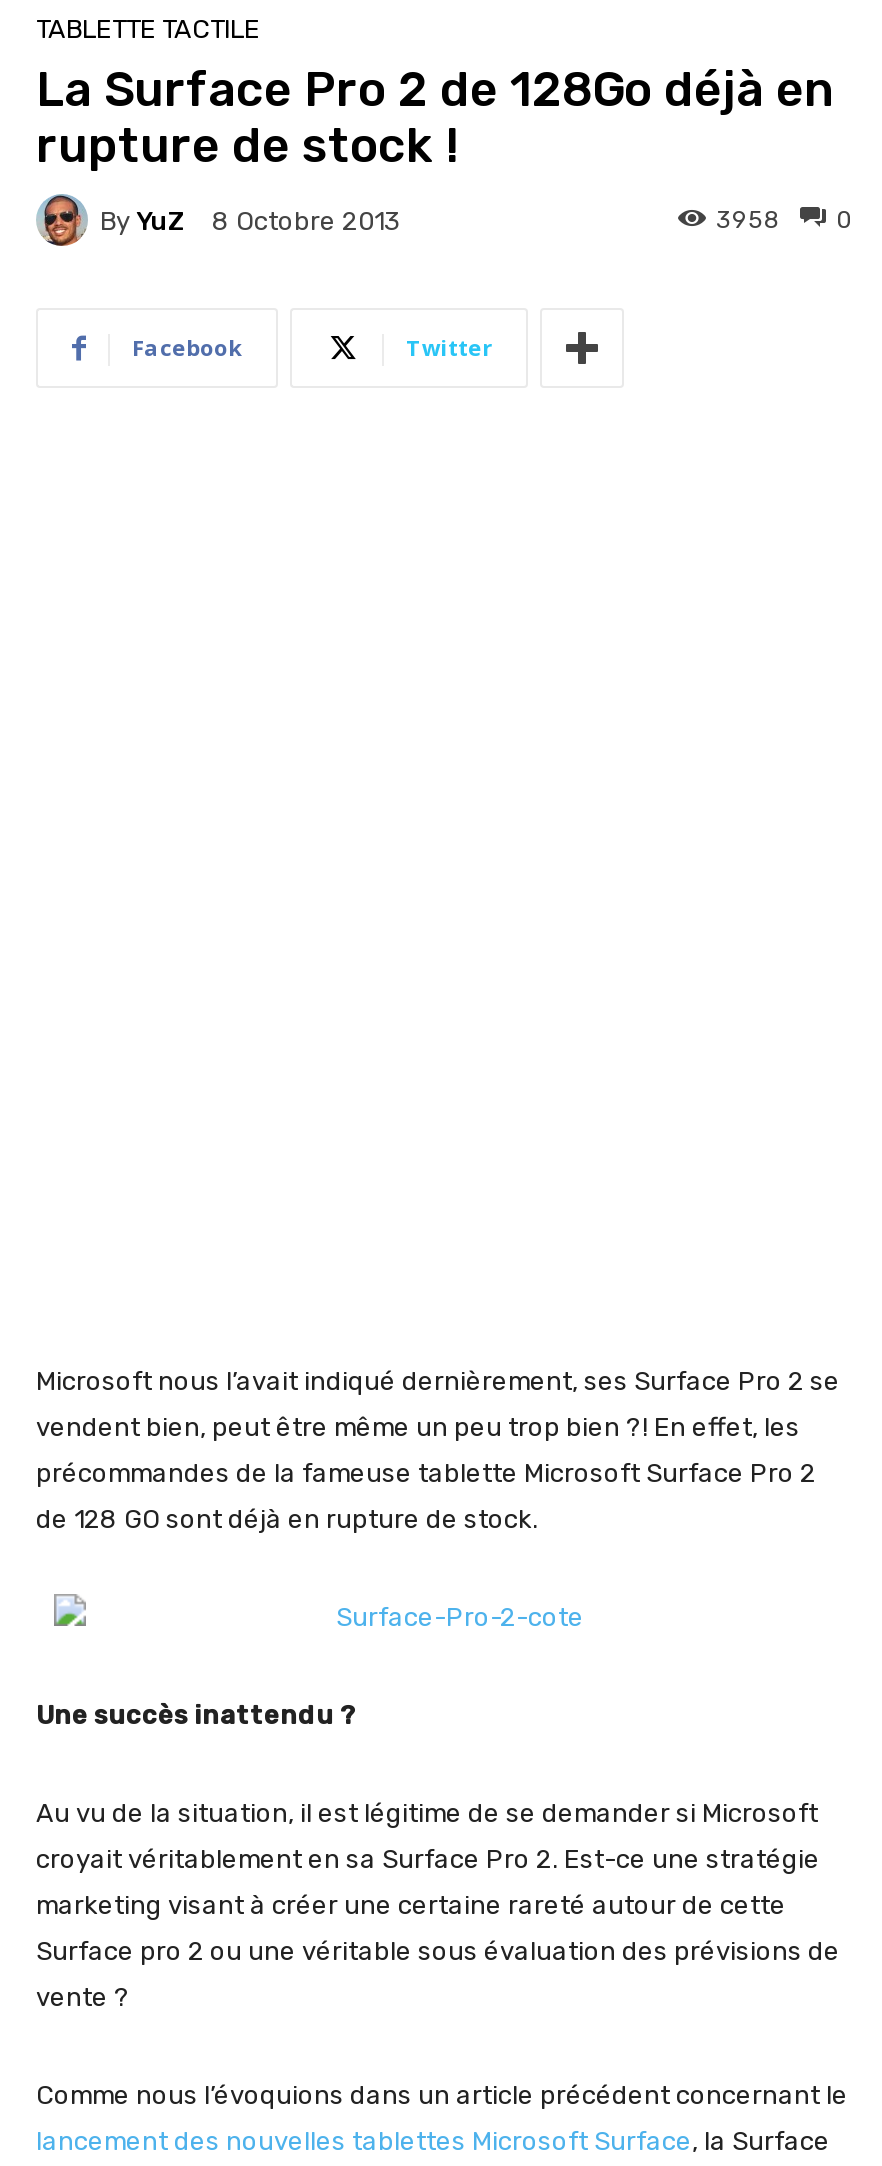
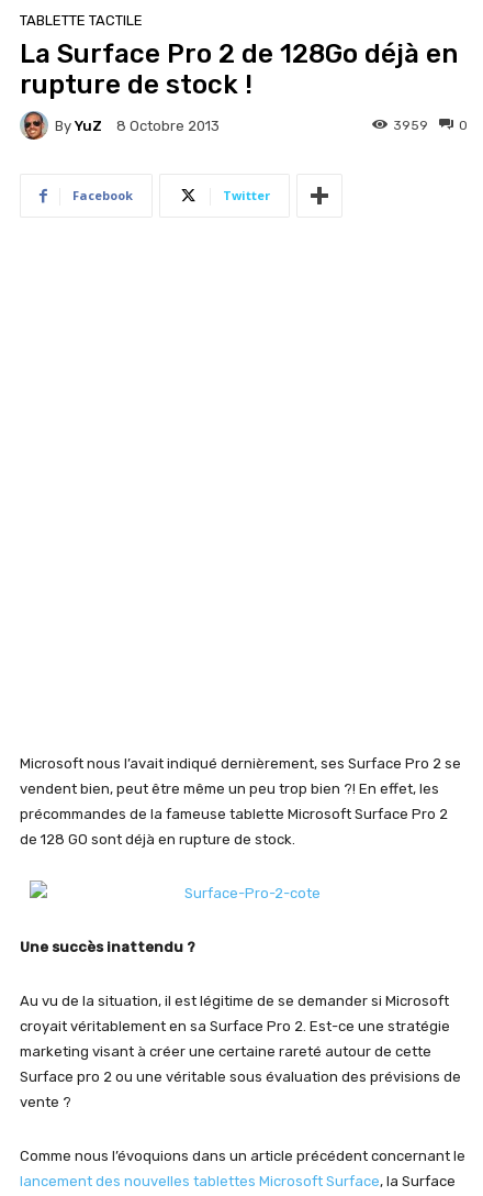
[716,206,852,234] 3958 0 -> [393,118,468,133] 3959 0

